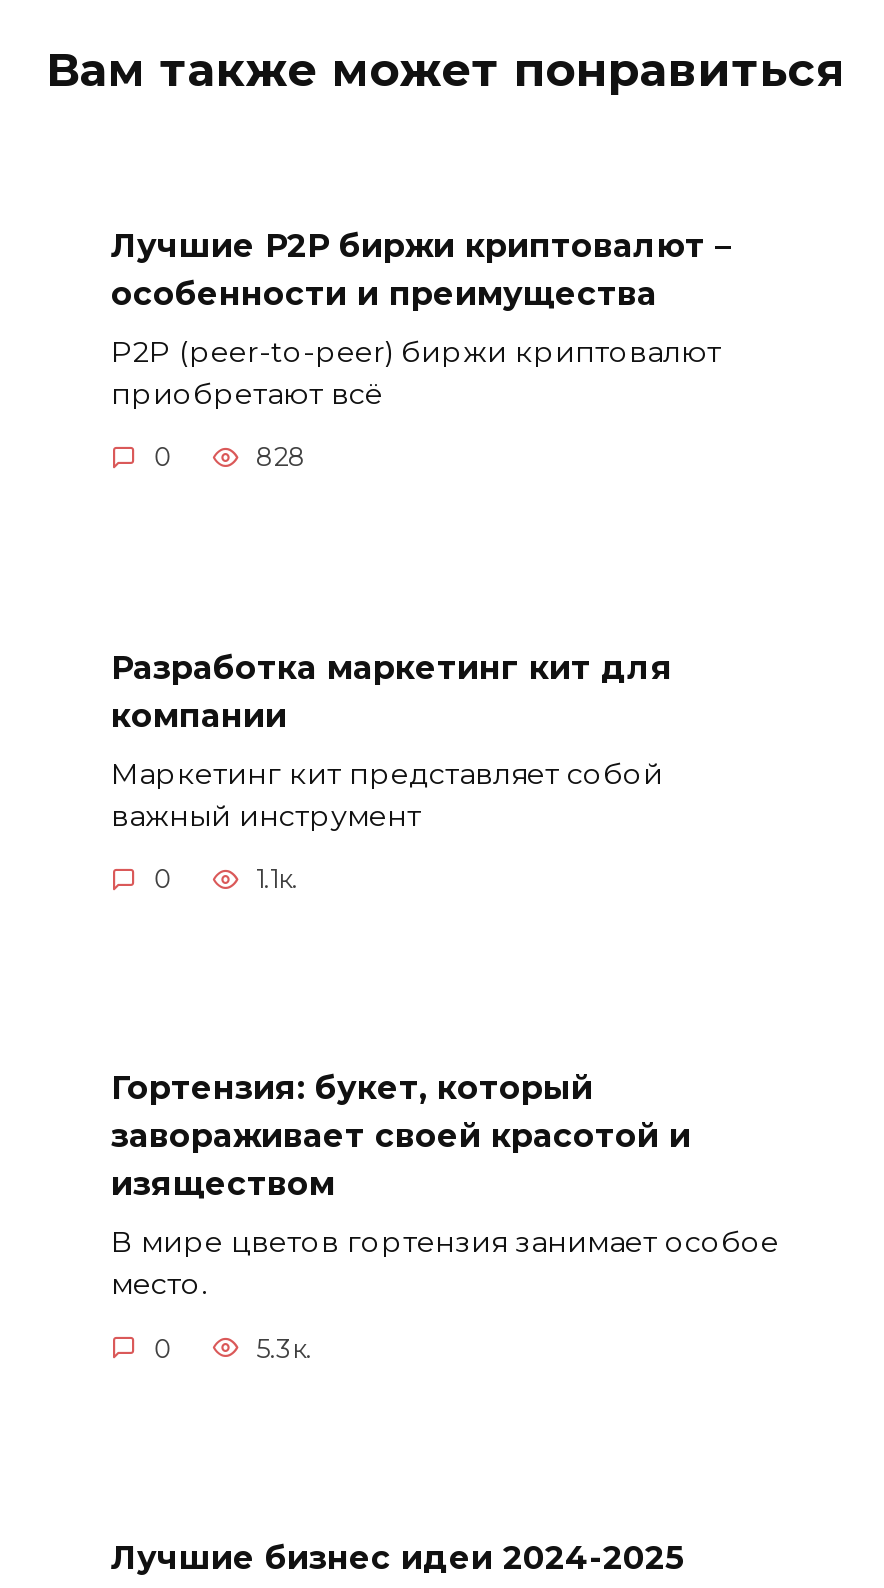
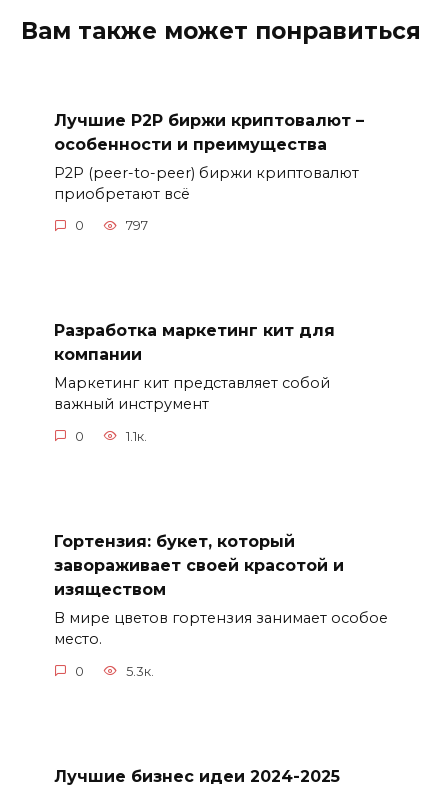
[256,442,306,472] 828 -> [126,218,148,233] 797

